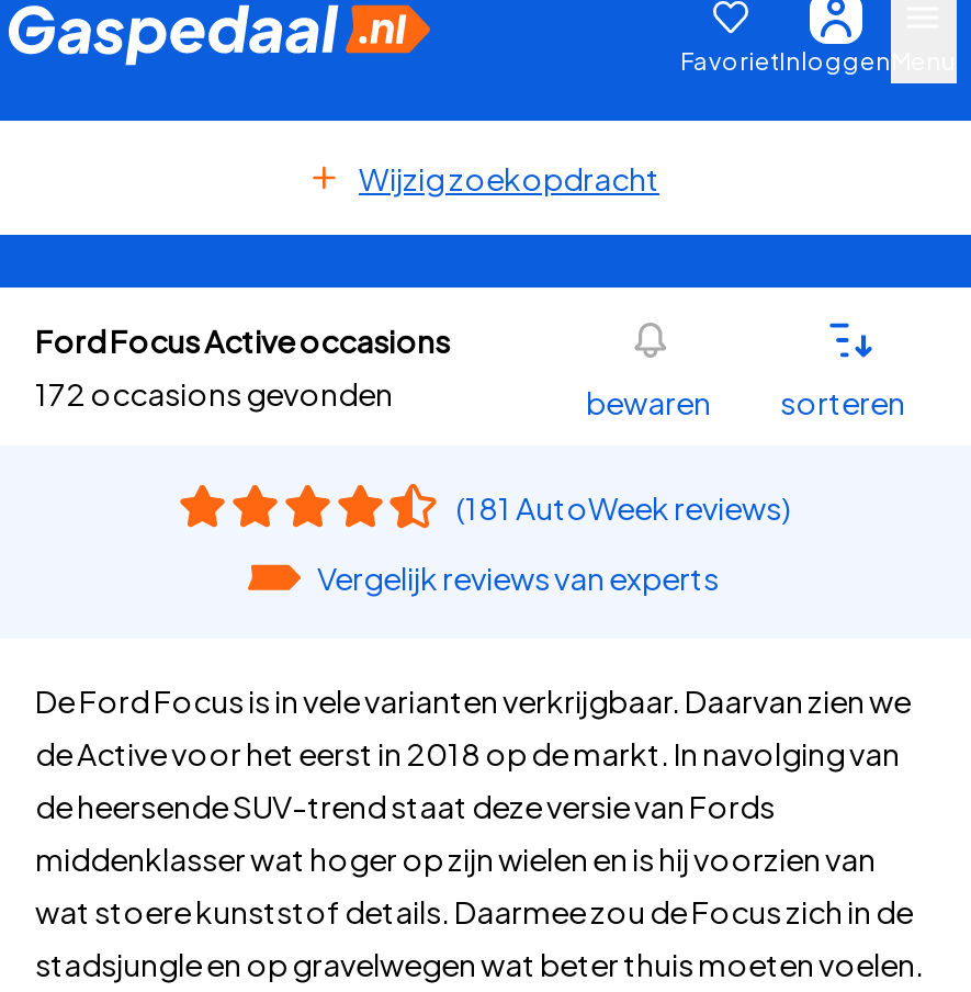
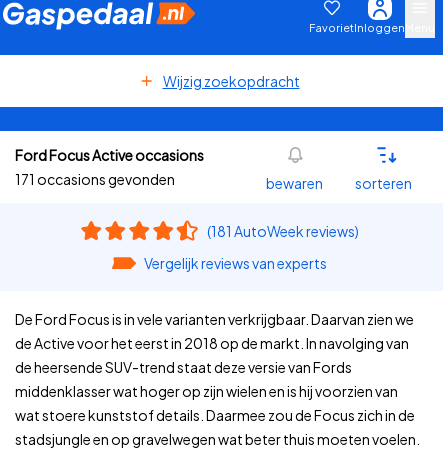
[35,373,393,413] 172 occasions gevonden -> [15,170,175,188] 171 occasions gevonden

